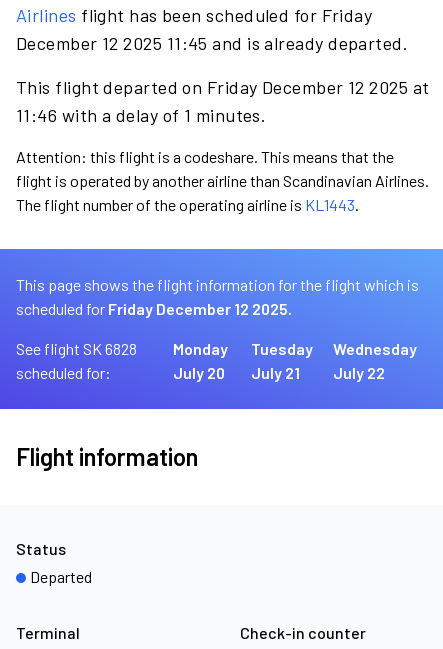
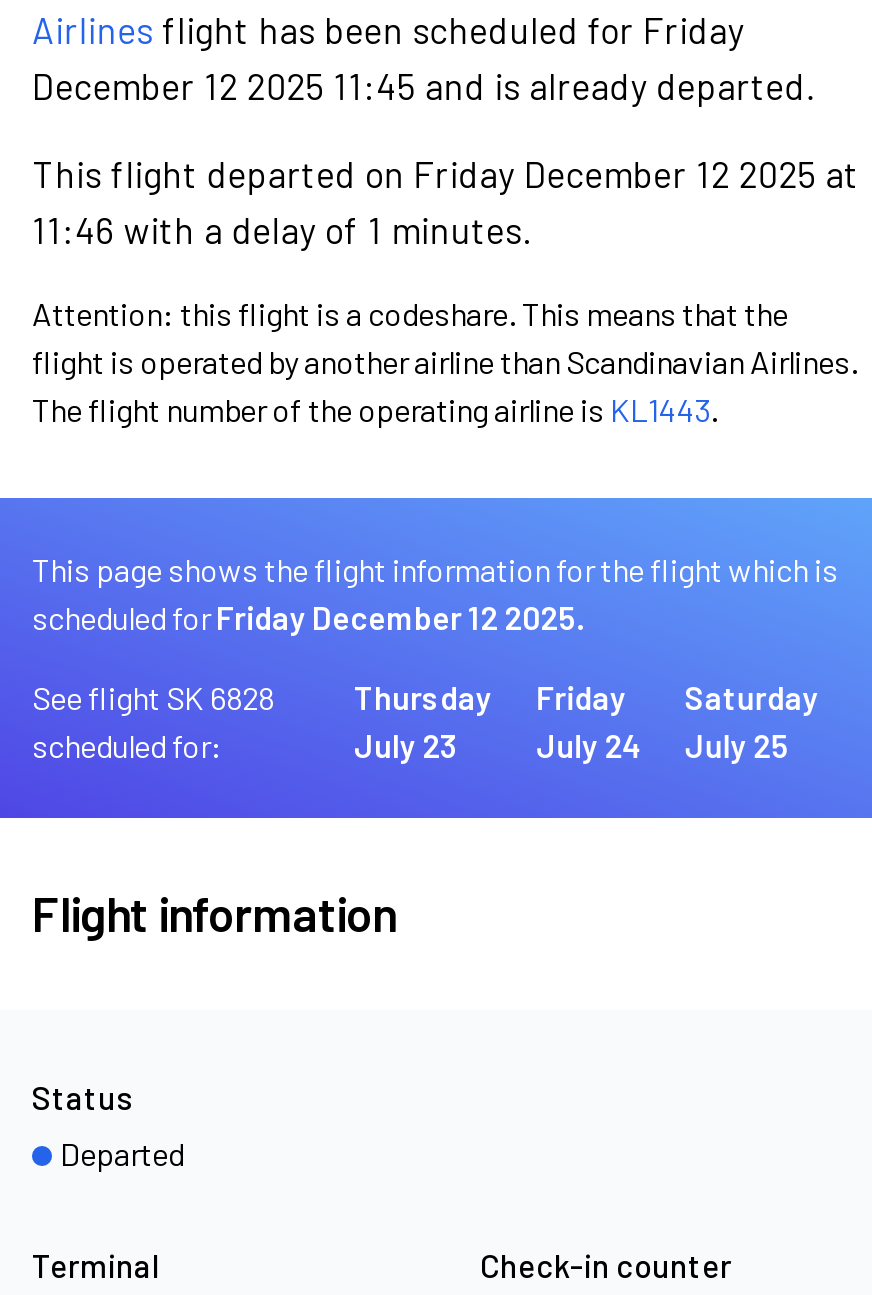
[172,339,227,382] Monday | July 20 -> [354,678,492,764] Thursday | July 23
[251,339,313,382] Tuesday | July 21 -> [536,678,642,764] Friday | July 24
[333,339,417,382] Wednesday | July 22 -> [685,678,819,764] Saturday | July 25

